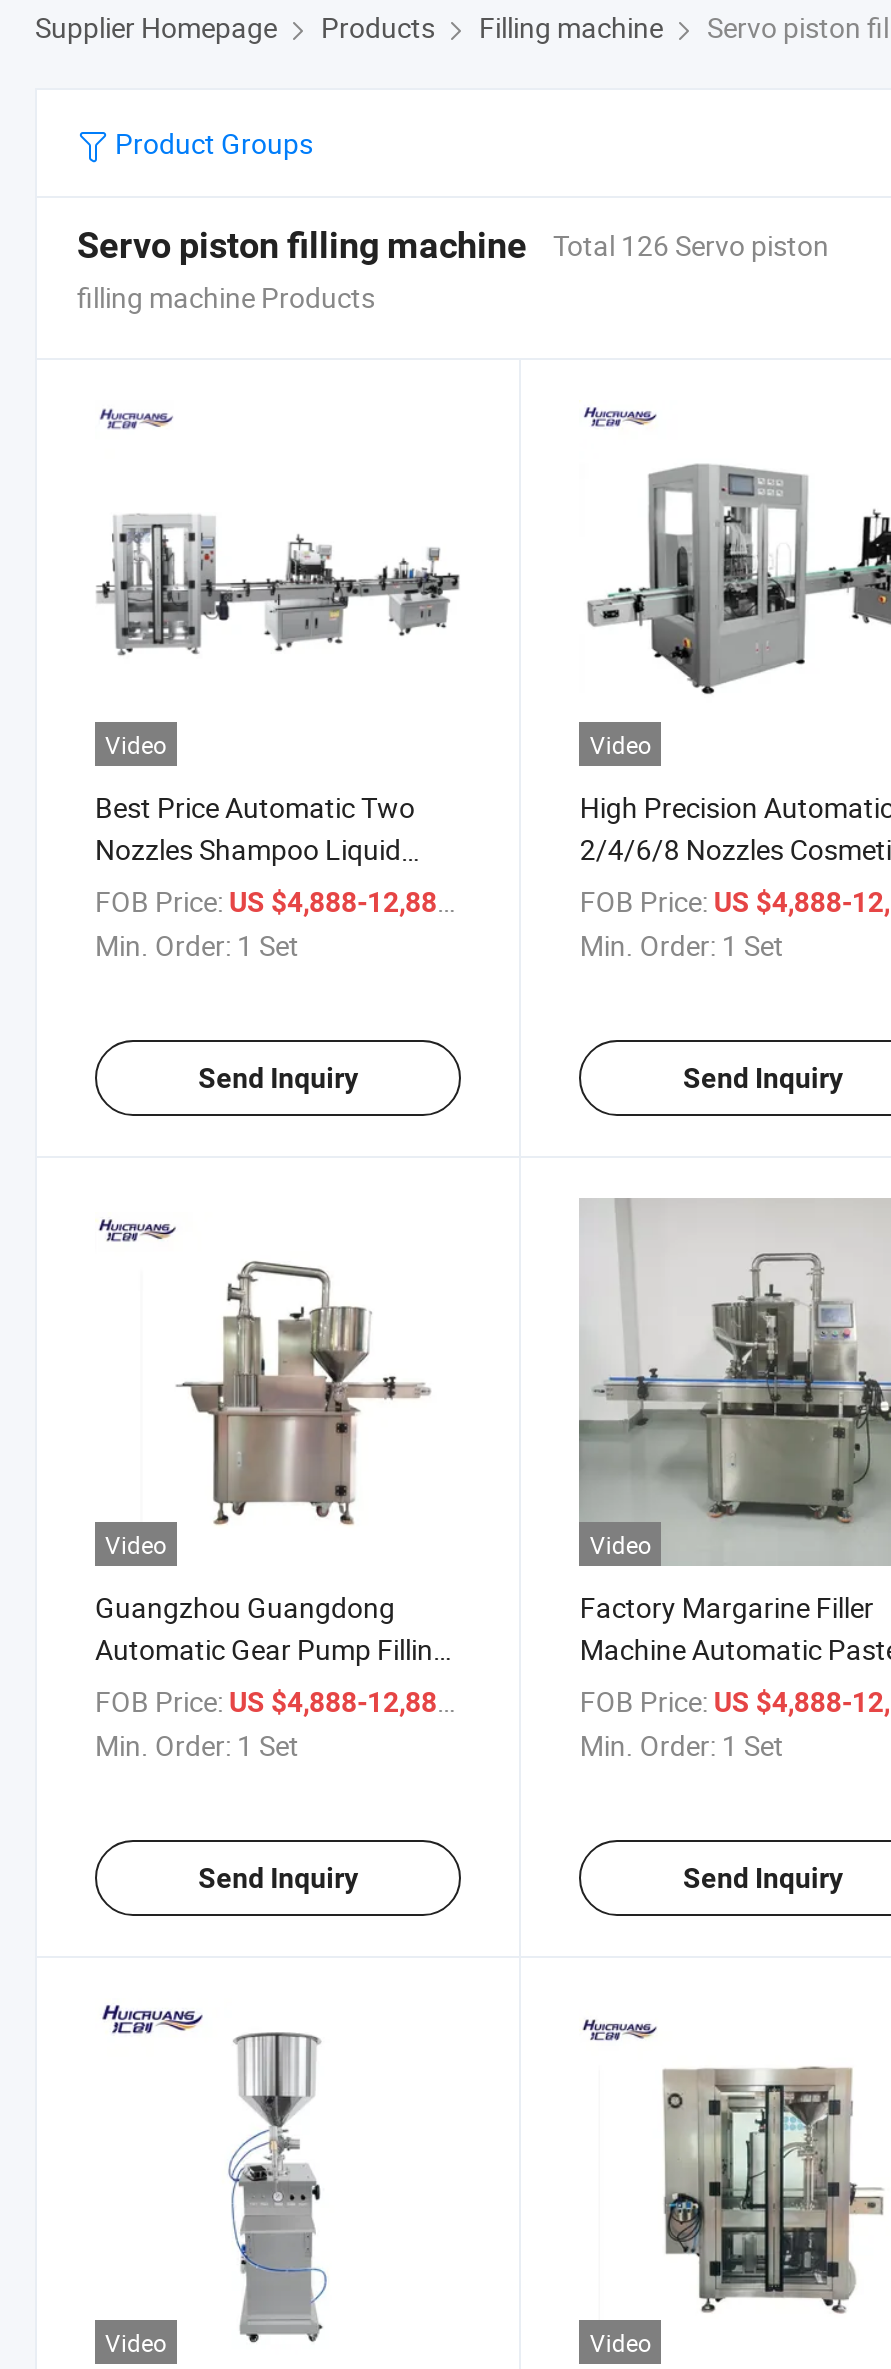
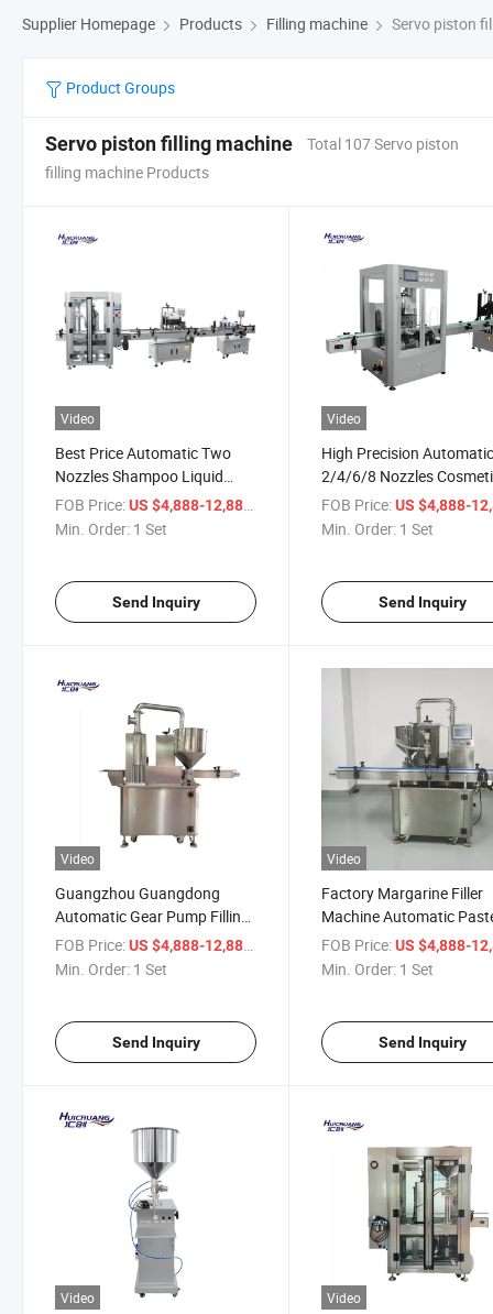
[553,227,829,265] Total 126 Servo piston -> [307,133,459,154] Total 107 Servo piston

